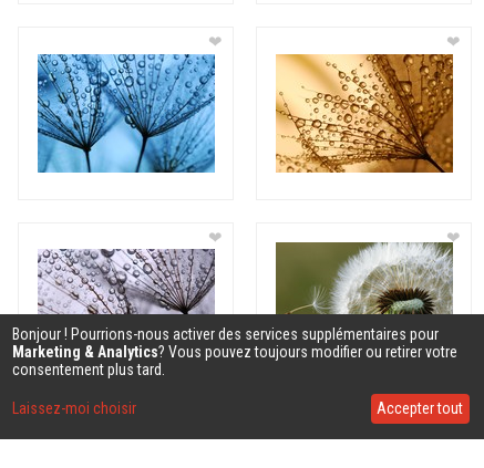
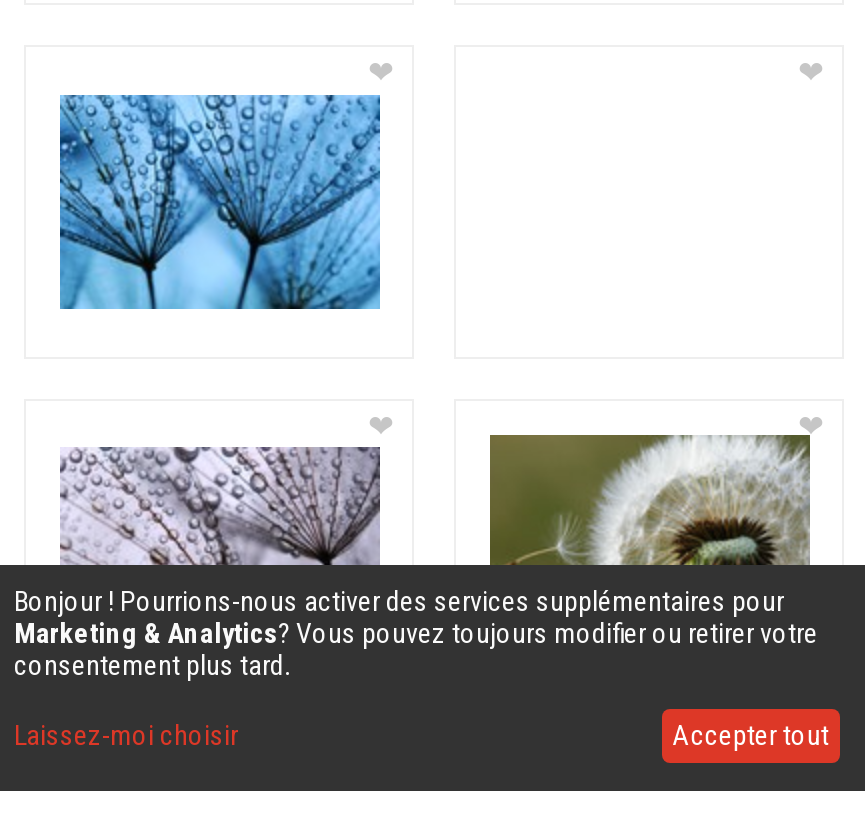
[275,53,454,174] [image] -> none

